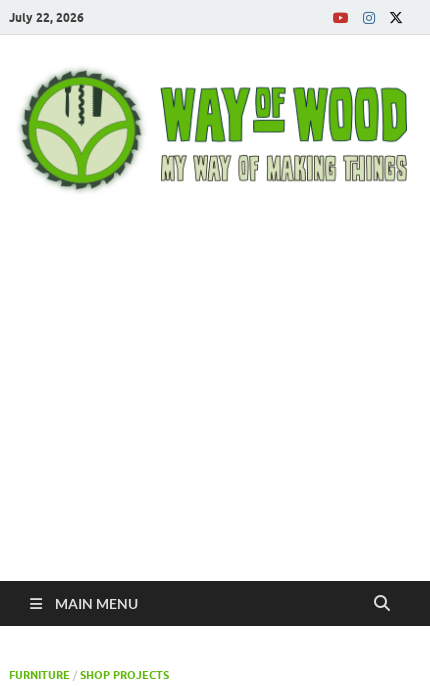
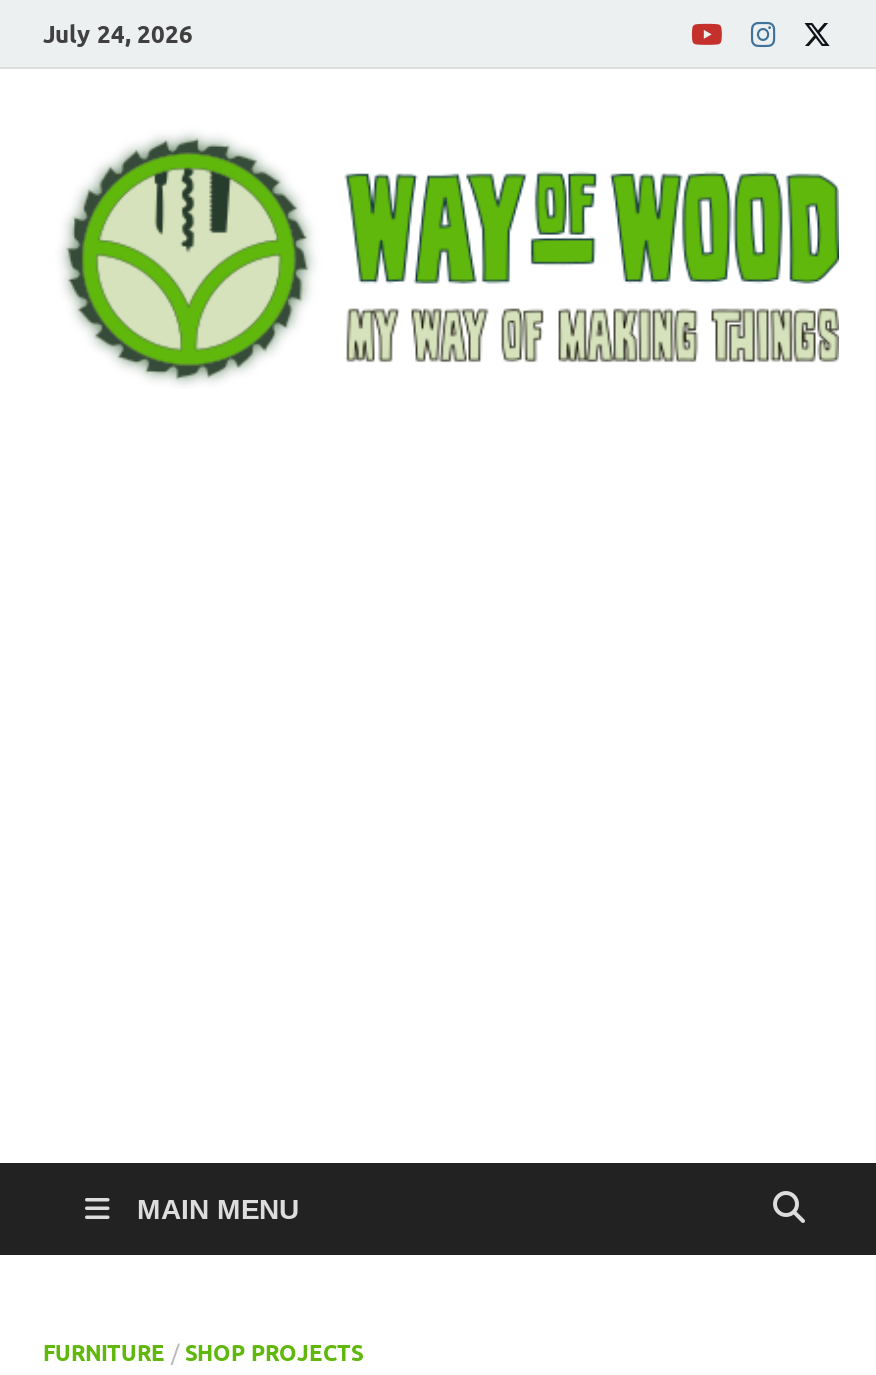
[9,9,84,24] July 22, 2026 -> [43,18,193,48] July 24, 2026

